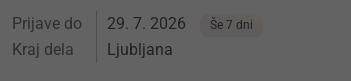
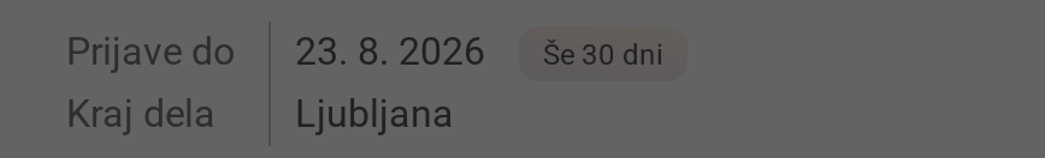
[107,14,186,33] 29. 7. 2026 -> [295,28,485,74] 23. 8. 2026
[210,18,253,32] Še 7 dni -> [543,38,663,71] Še 30 dni

